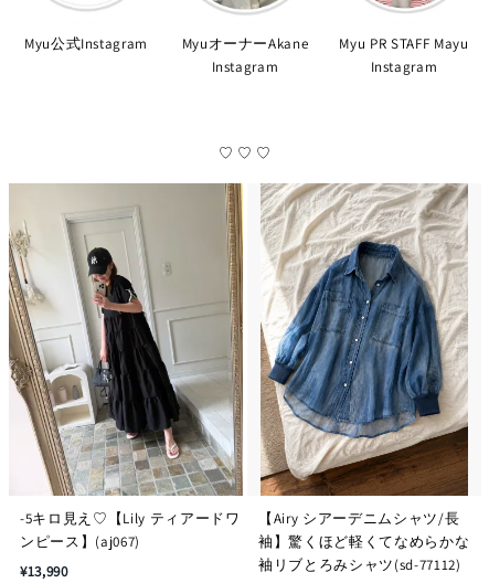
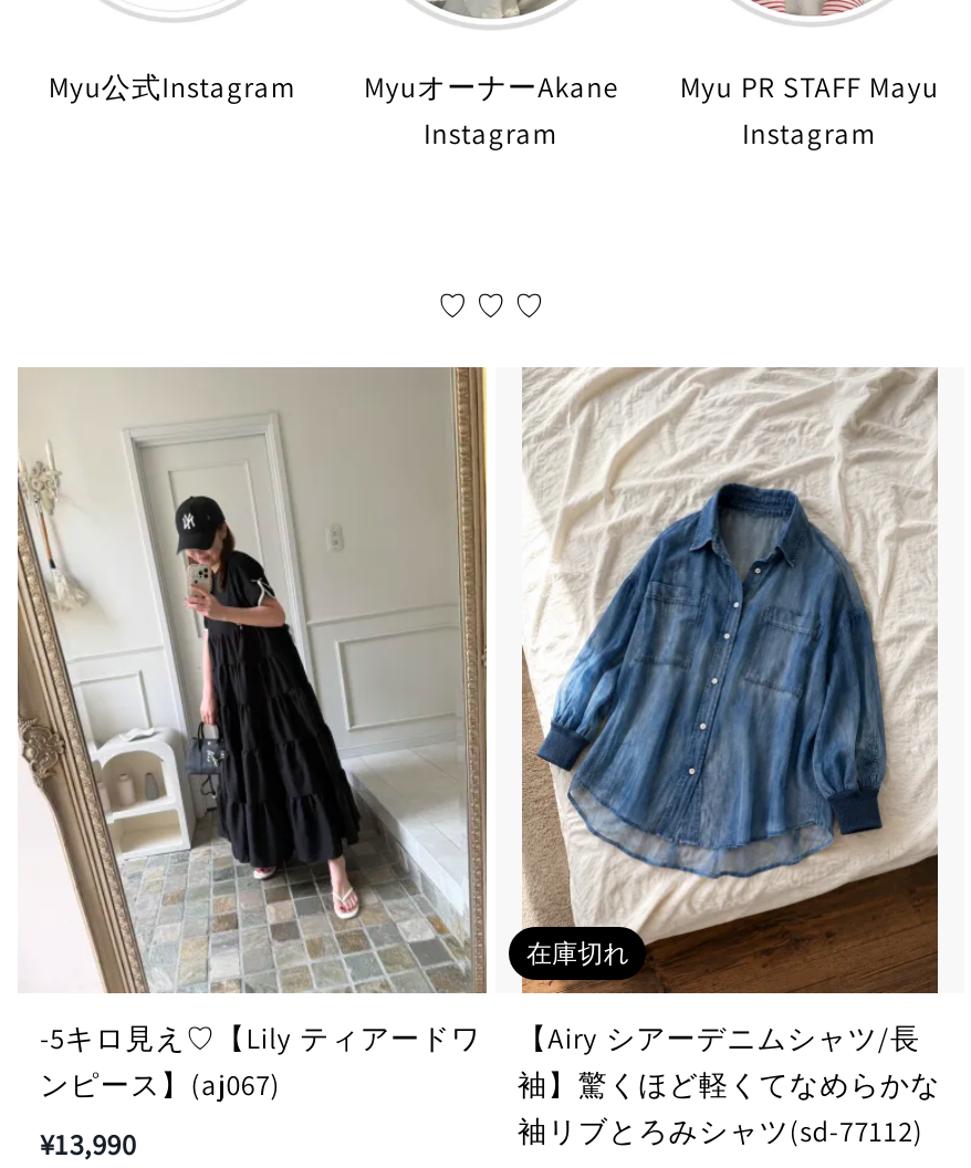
none -> [526,938,629,969] 在庫切れ

